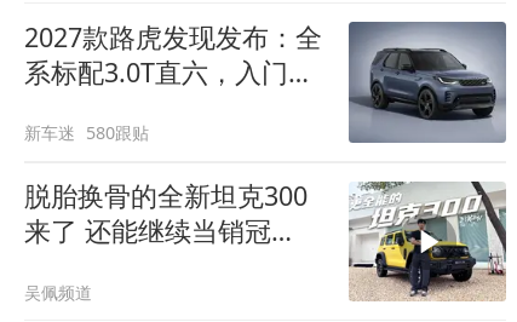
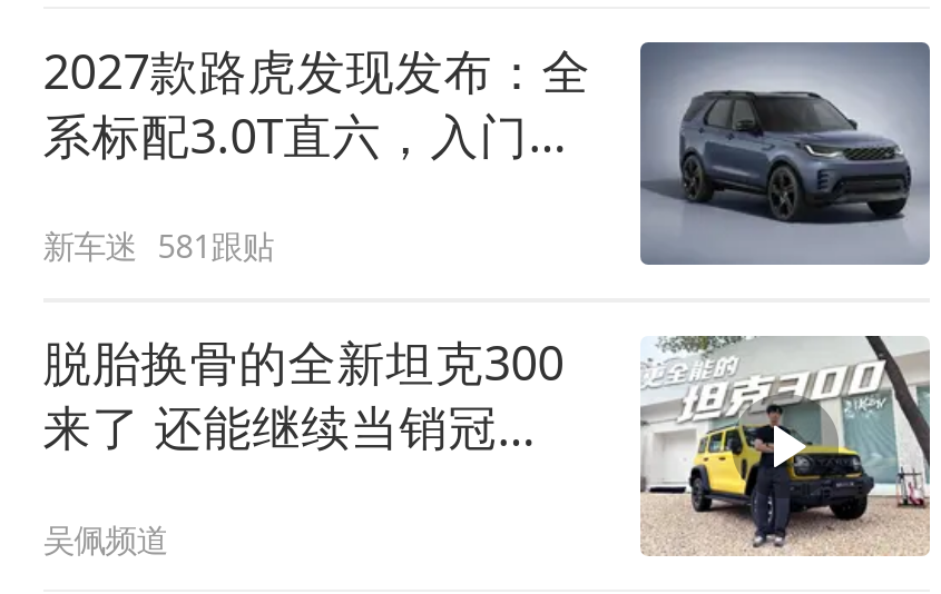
[24,121,149,144] 新车迷 580跟贴 -> [43,225,274,268] 新车迷 581跟贴

